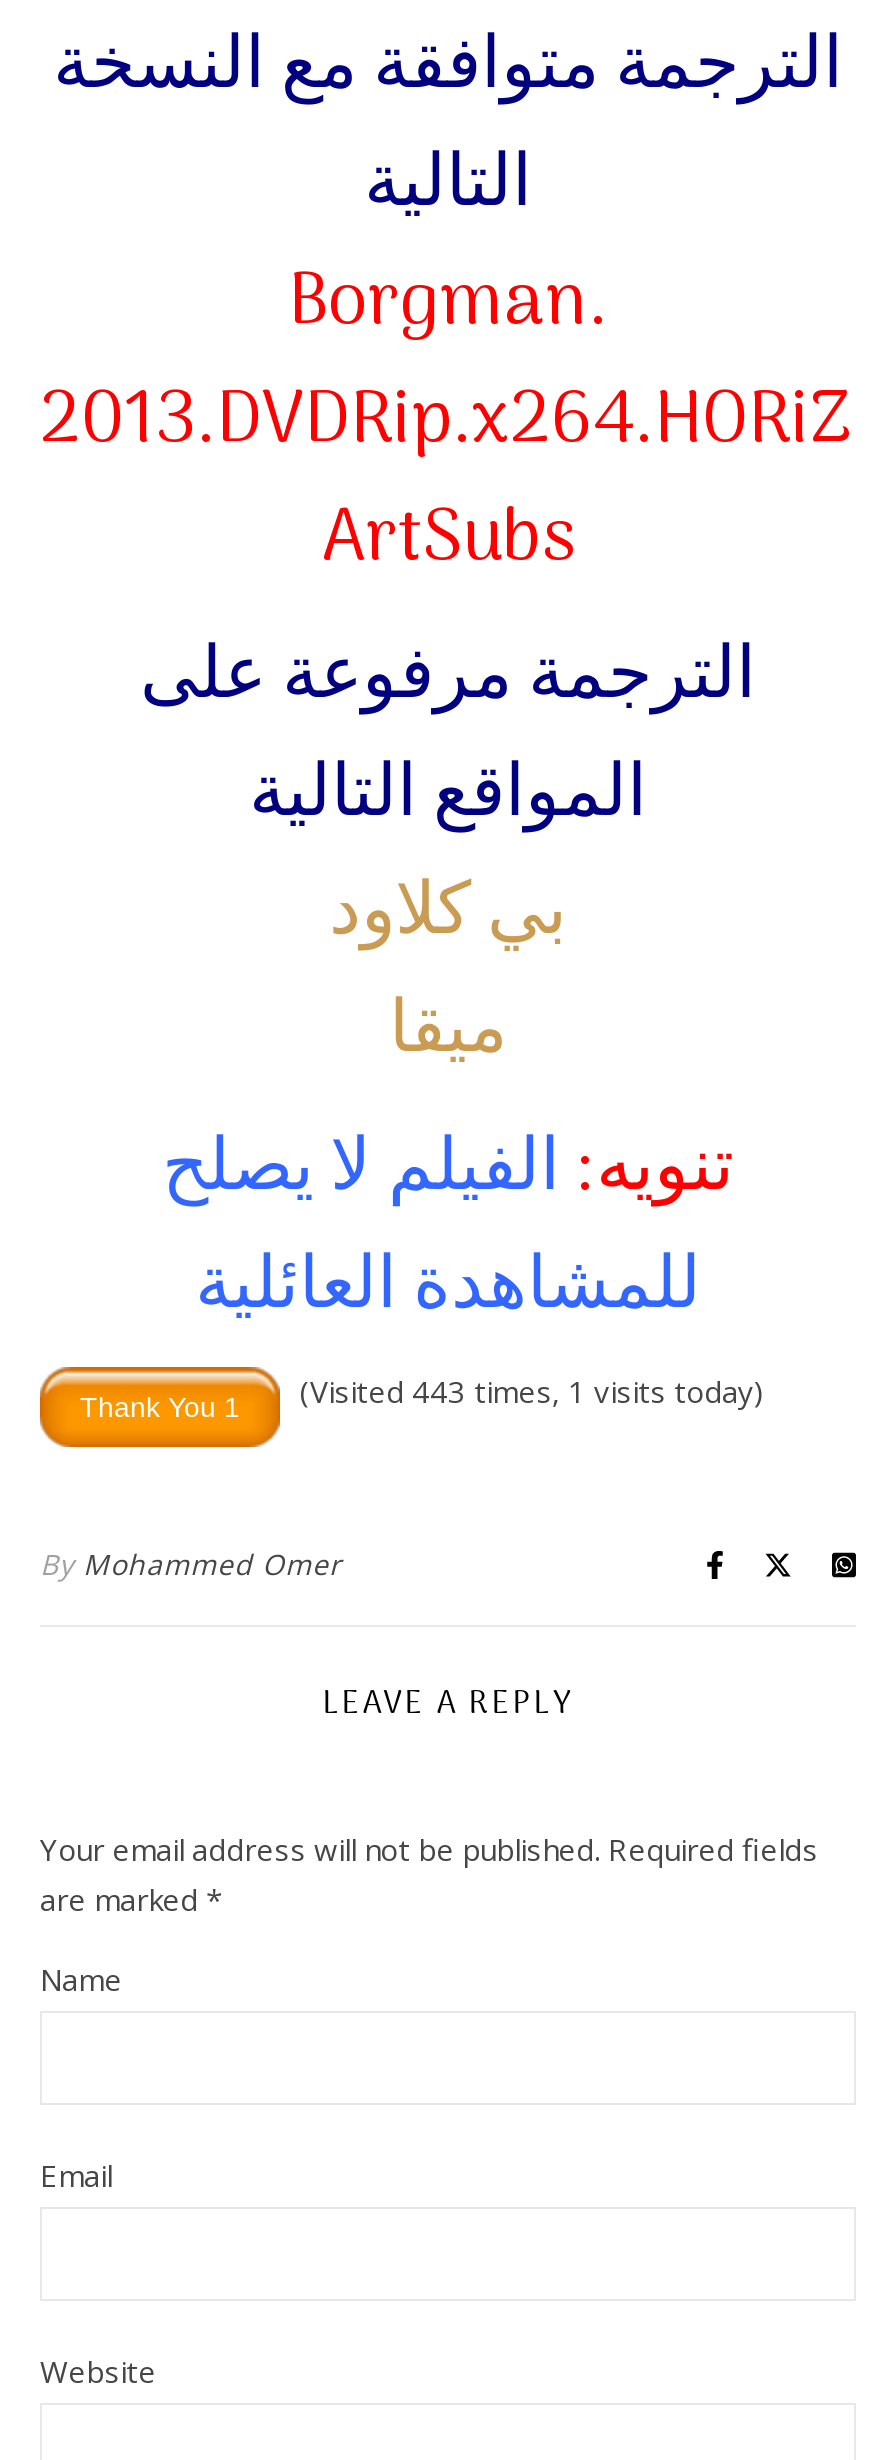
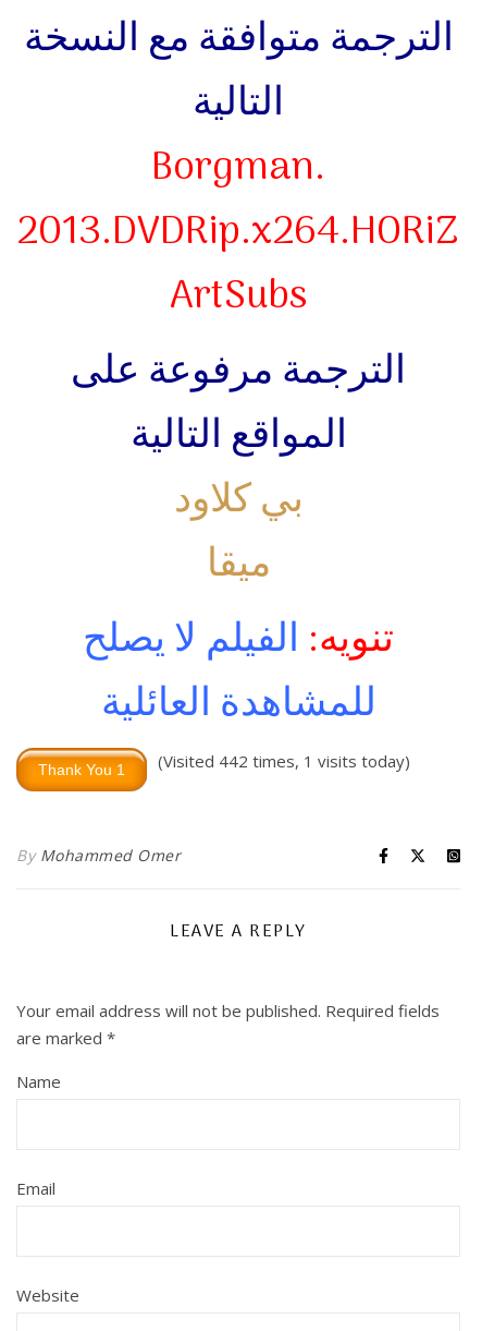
[300,1371,764,1411] (Visited 443 times, 1 visits today) -> [158,750,410,772] (Visited 442 times, 1 visits today)

